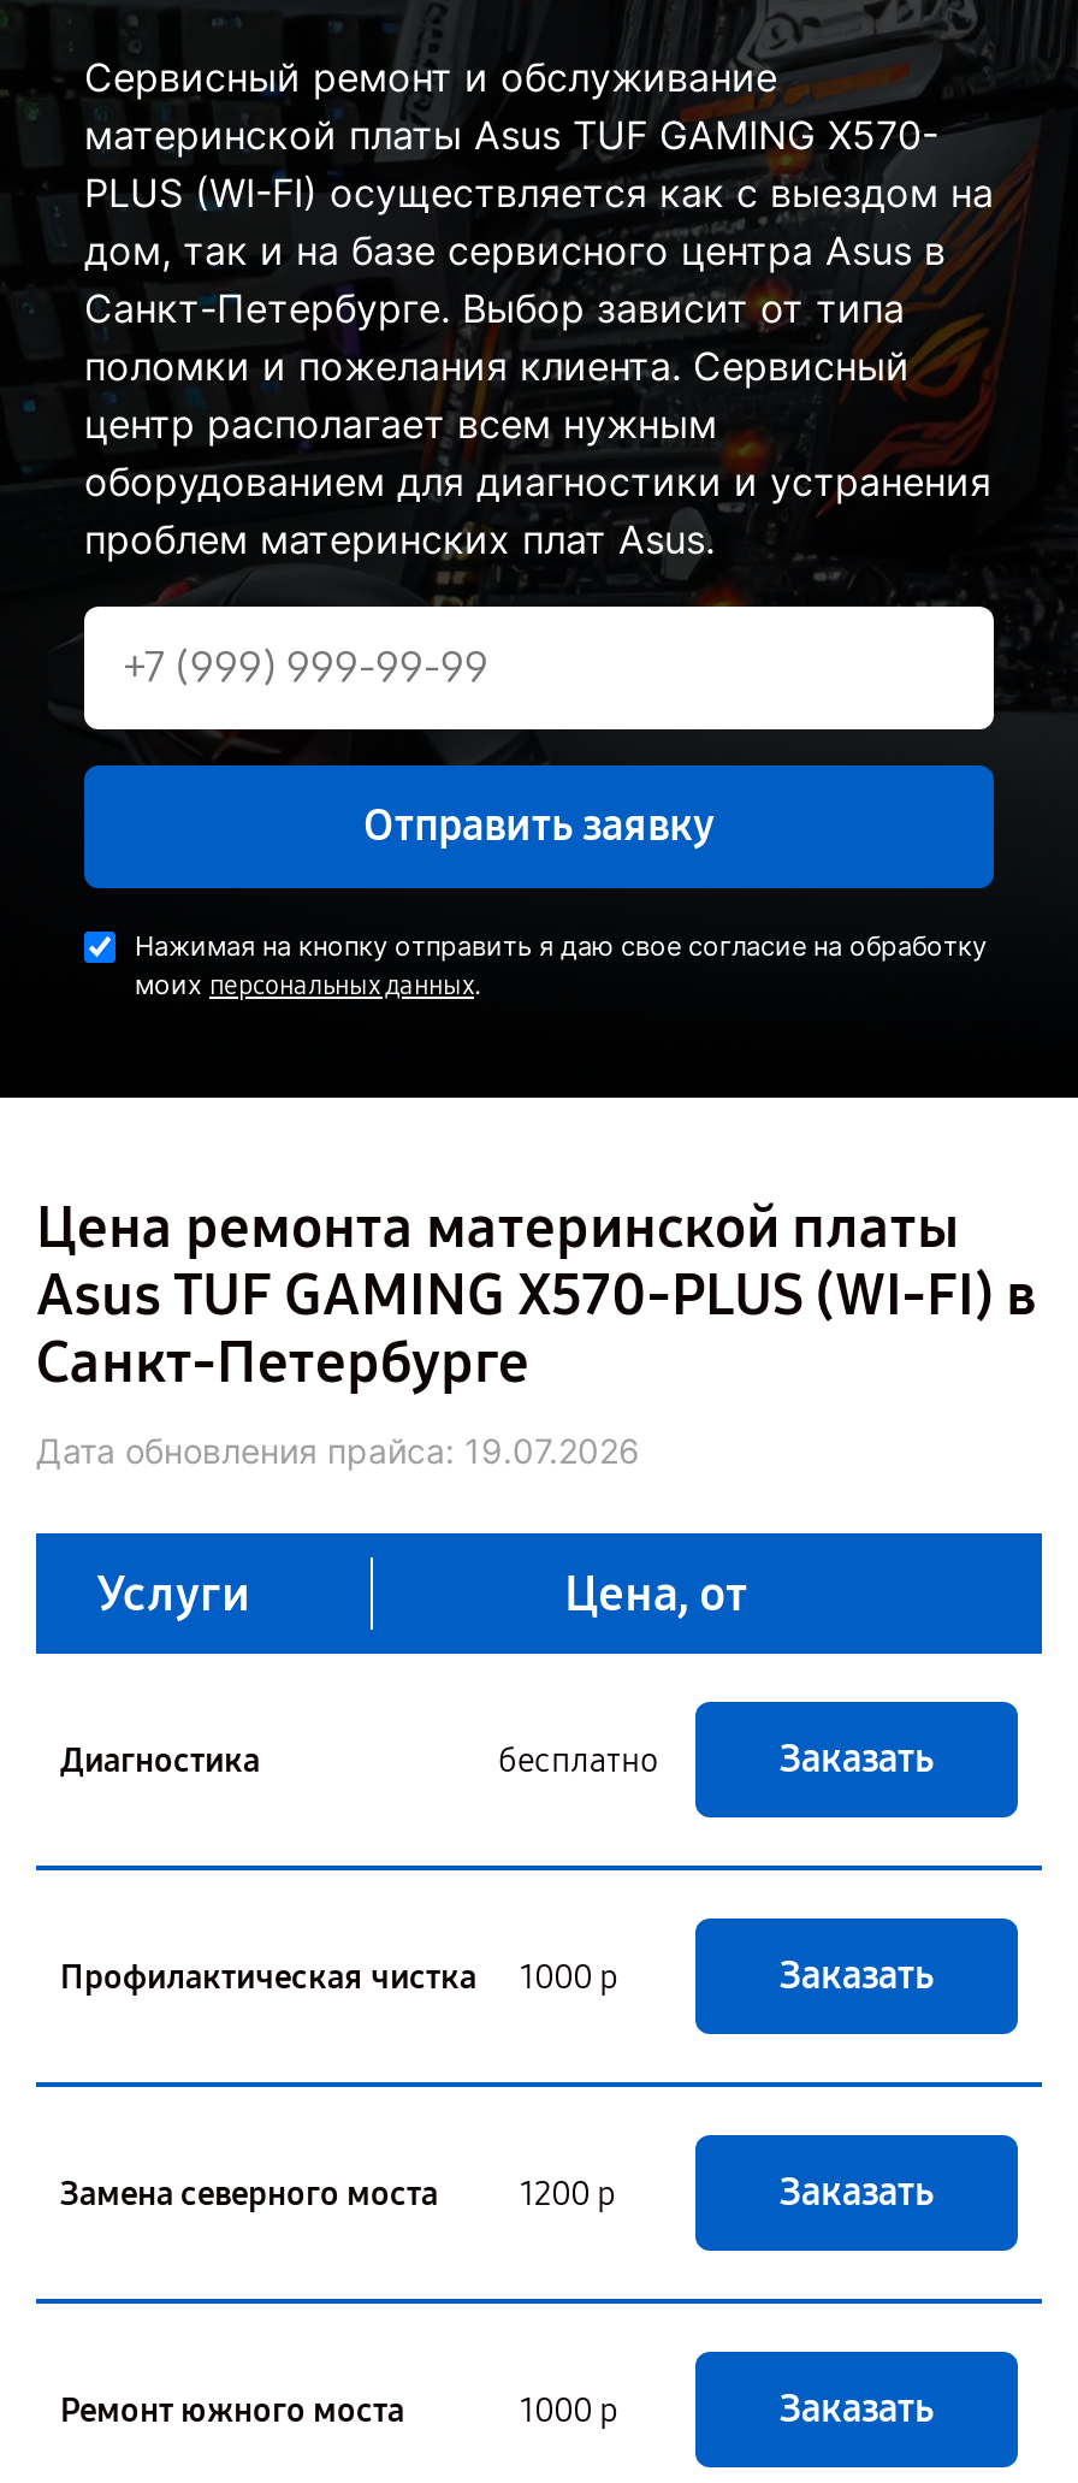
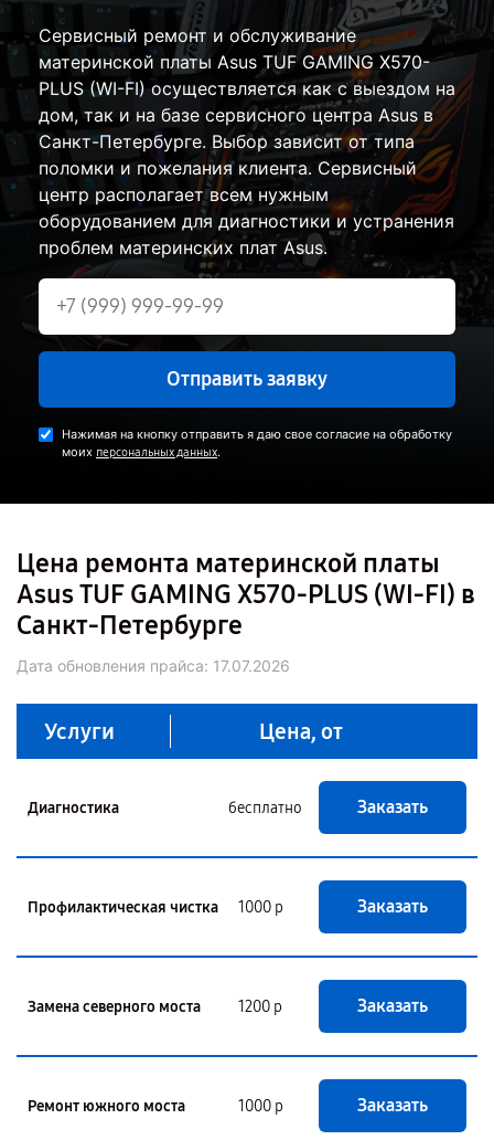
[36,1430,640,1471] Дата обновления прайса: 19.07.2026 -> [17,656,290,675] Дата обновления прайса: 17.07.2026

